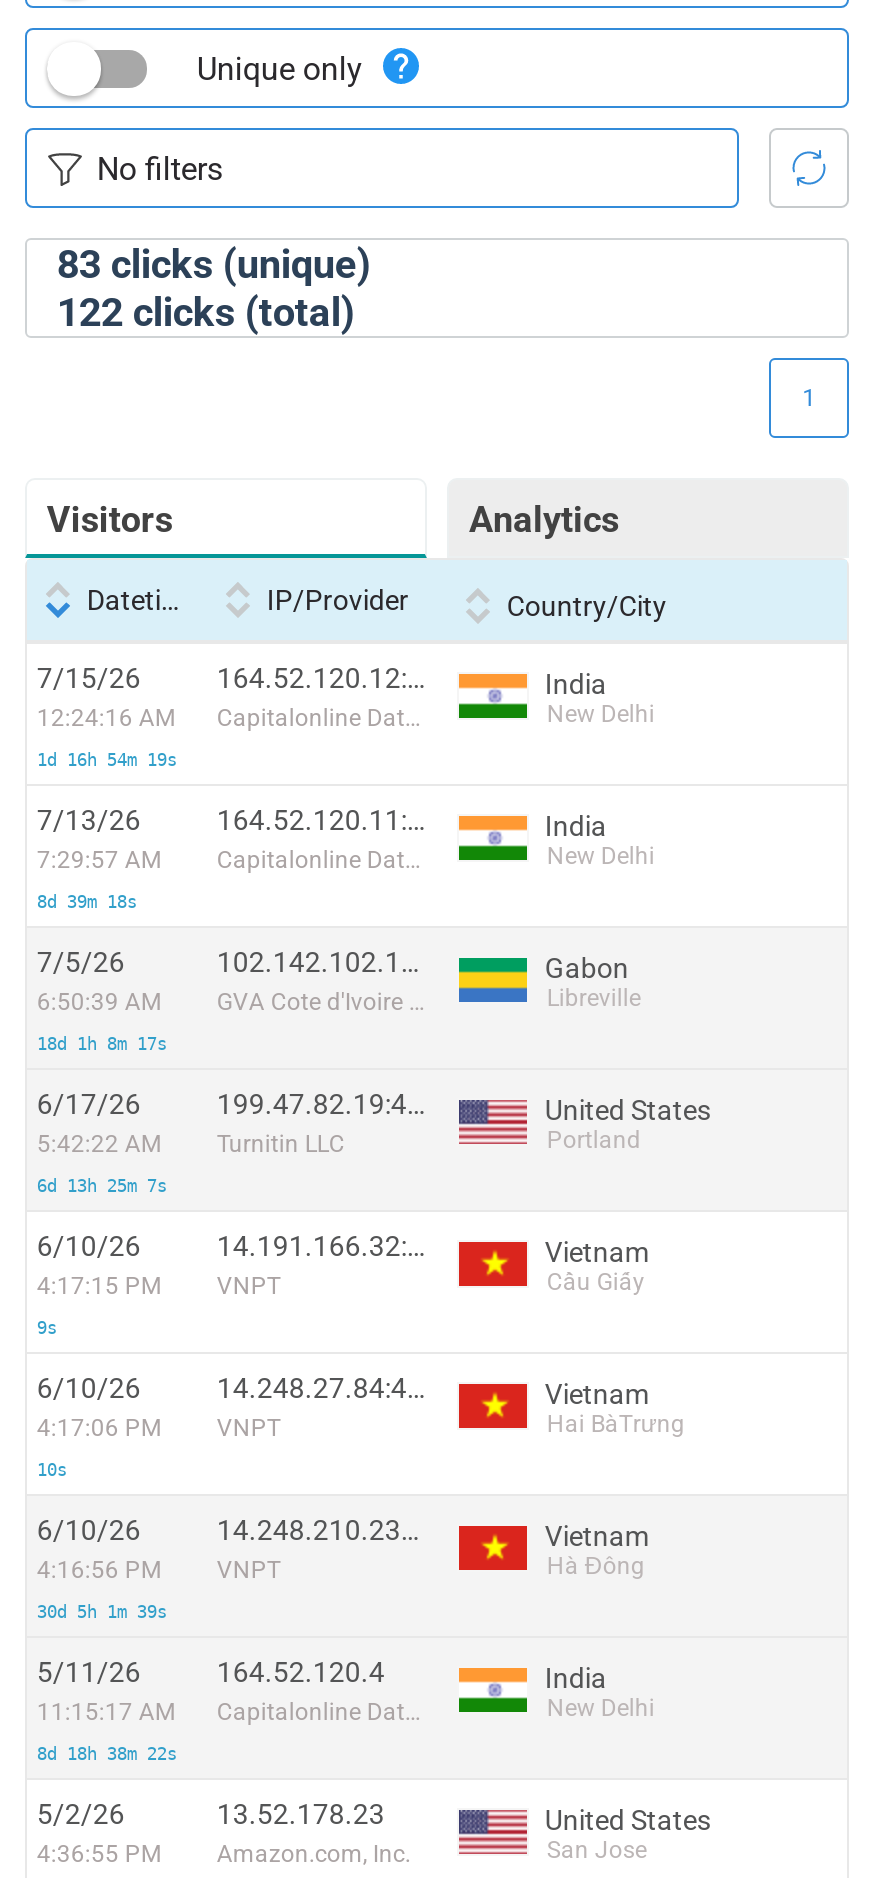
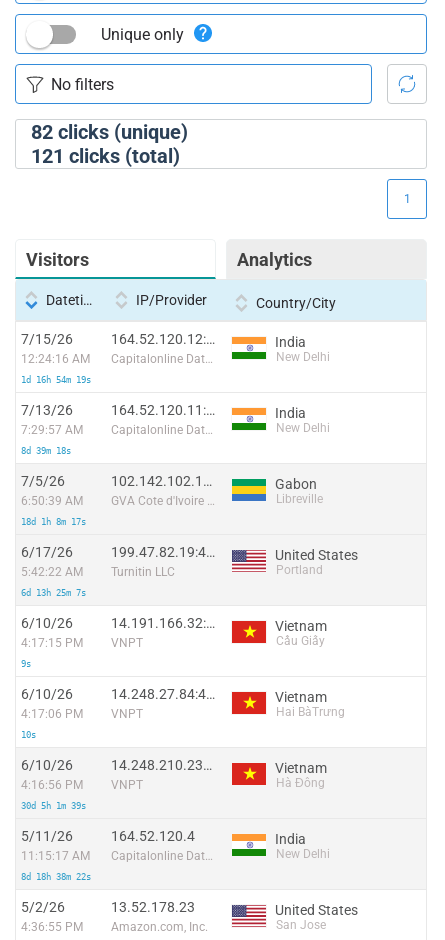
[57,240,371,288] 83 clicks (unique) -> [31,120,188,144] 82 clicks (unique)
[57,288,355,336] 122 clicks (total) -> [31,144,180,168] 121 clicks (total)

